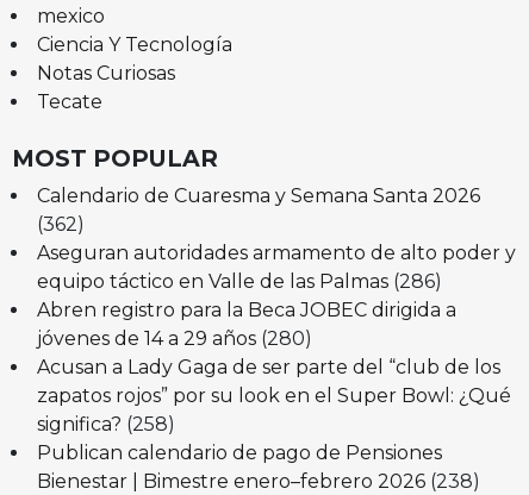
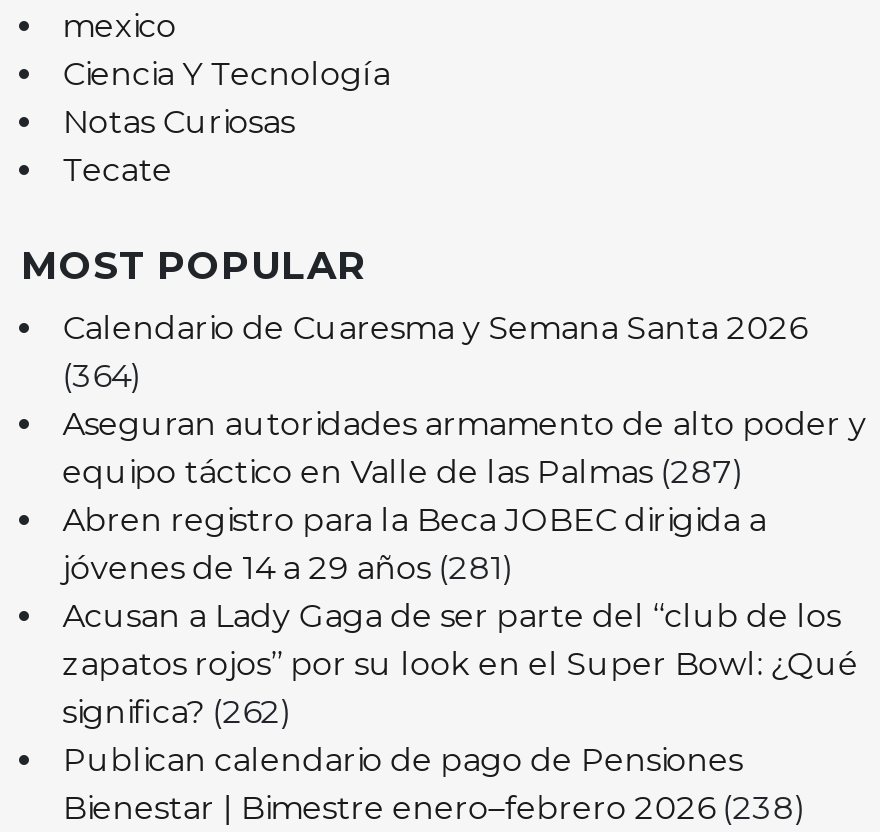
[37,213,84,235] (362) -> [63,357,143,395] (364)
[37,270,442,292] equipo táctico en Valle de las Palmas (286) -> [63,453,745,491] equipo táctico en Valle de las Palmas (287)
[37,327,312,349] jóvenes de 14 a 29 años (280) -> [63,549,515,587] jóvenes de 14 a 29 años (281)
[37,413,175,435] significa? (258) -> [63,693,293,731] significa? (262)

